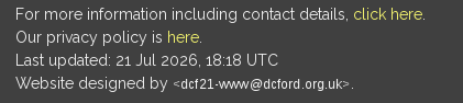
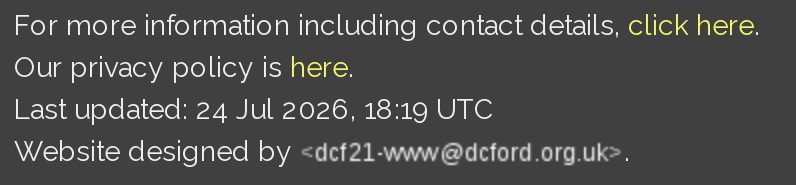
[15,51,278,69] Last updated: 21 Jul 2026, 18:18 UTC -> [14,93,494,125] Last updated: 24 Jul 2026, 18:19 UTC

